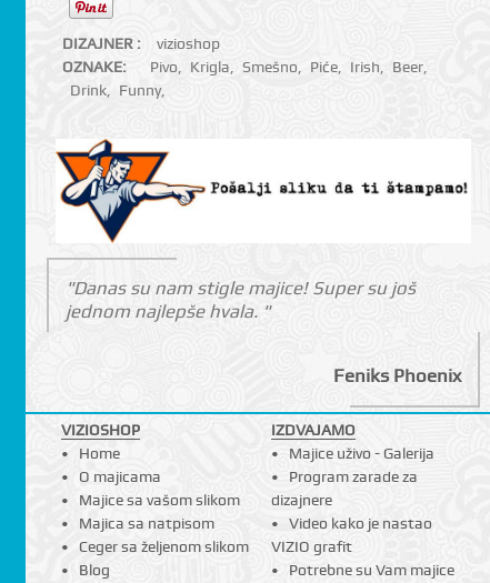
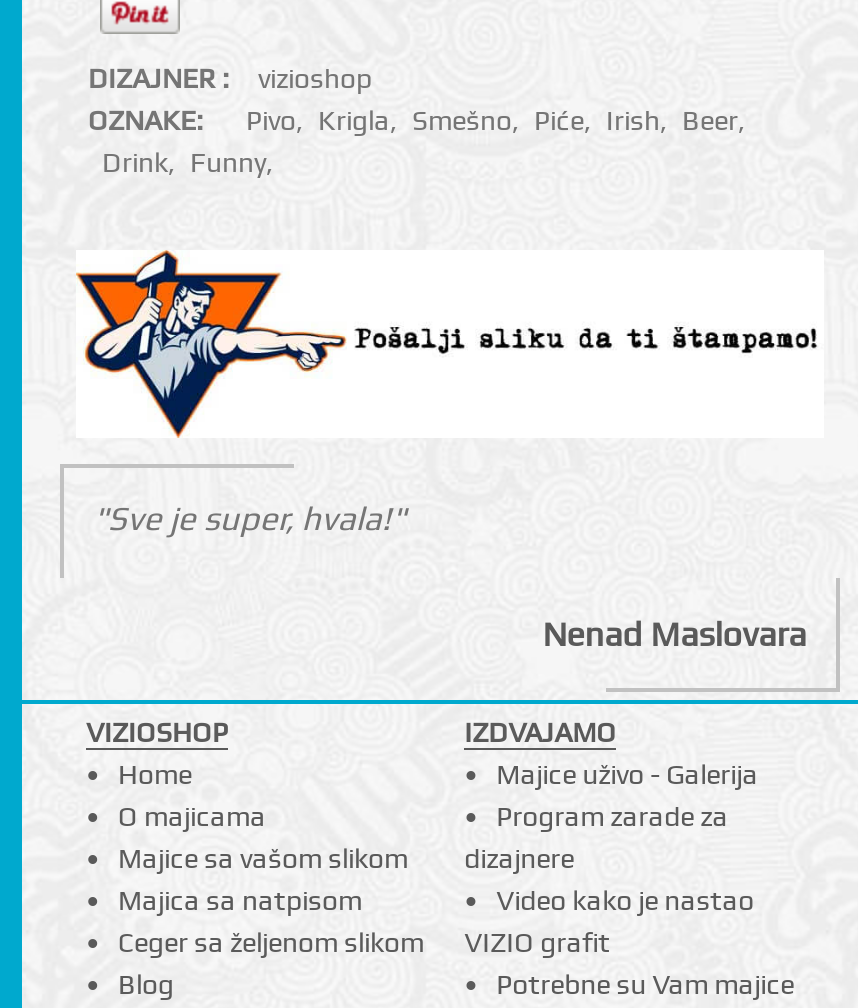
[65,277,420,322] "Danas su nam stigle majice! Super su još | jednom najlepše hvala. " -> [93,498,405,538] "Sve je super, hvala!"
[334,365,461,387] Feniks Phoenix -> [543,616,807,656] Nenad Maslovara

